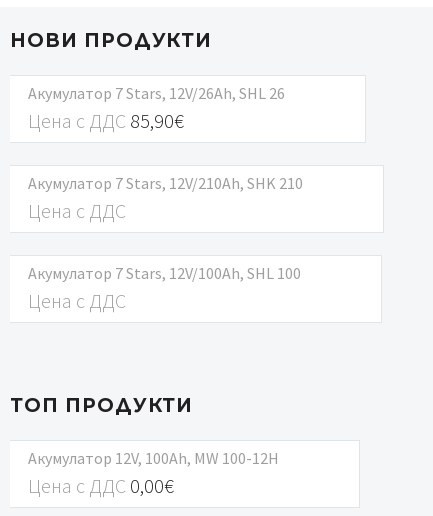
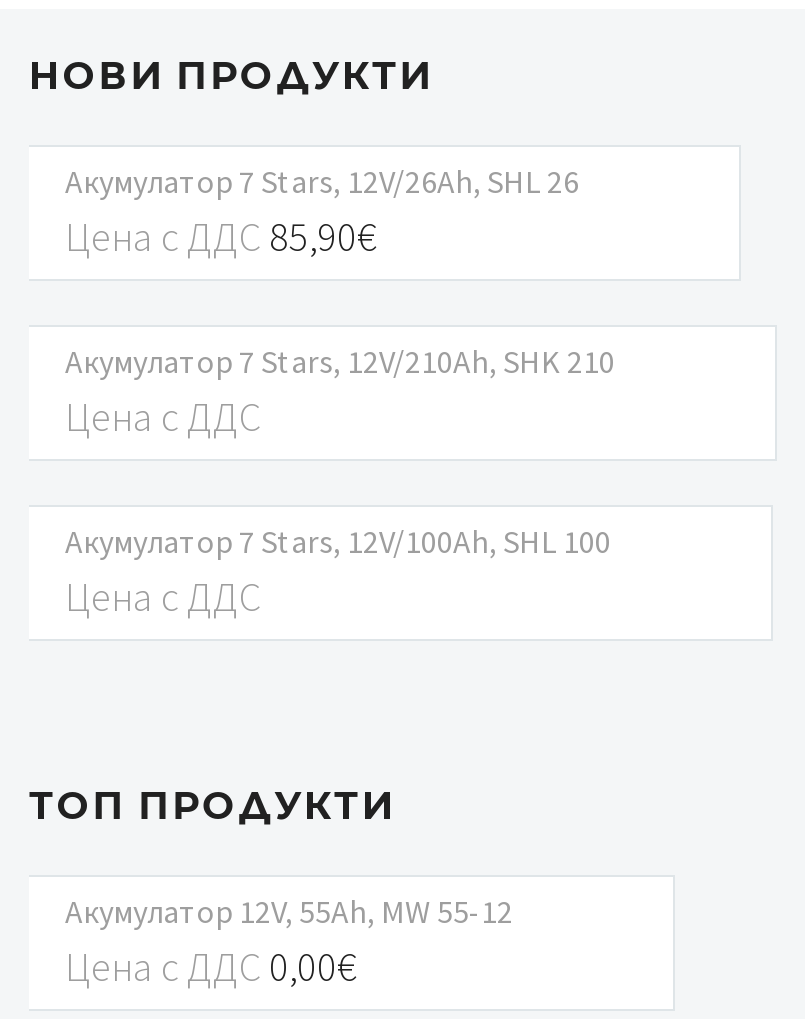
[28,448,279,468] Акумулатор 12V, 100Ah, MW 100-12H -> [65,892,513,932] Акумулатор 12V, 55Ah, MW 55-12

